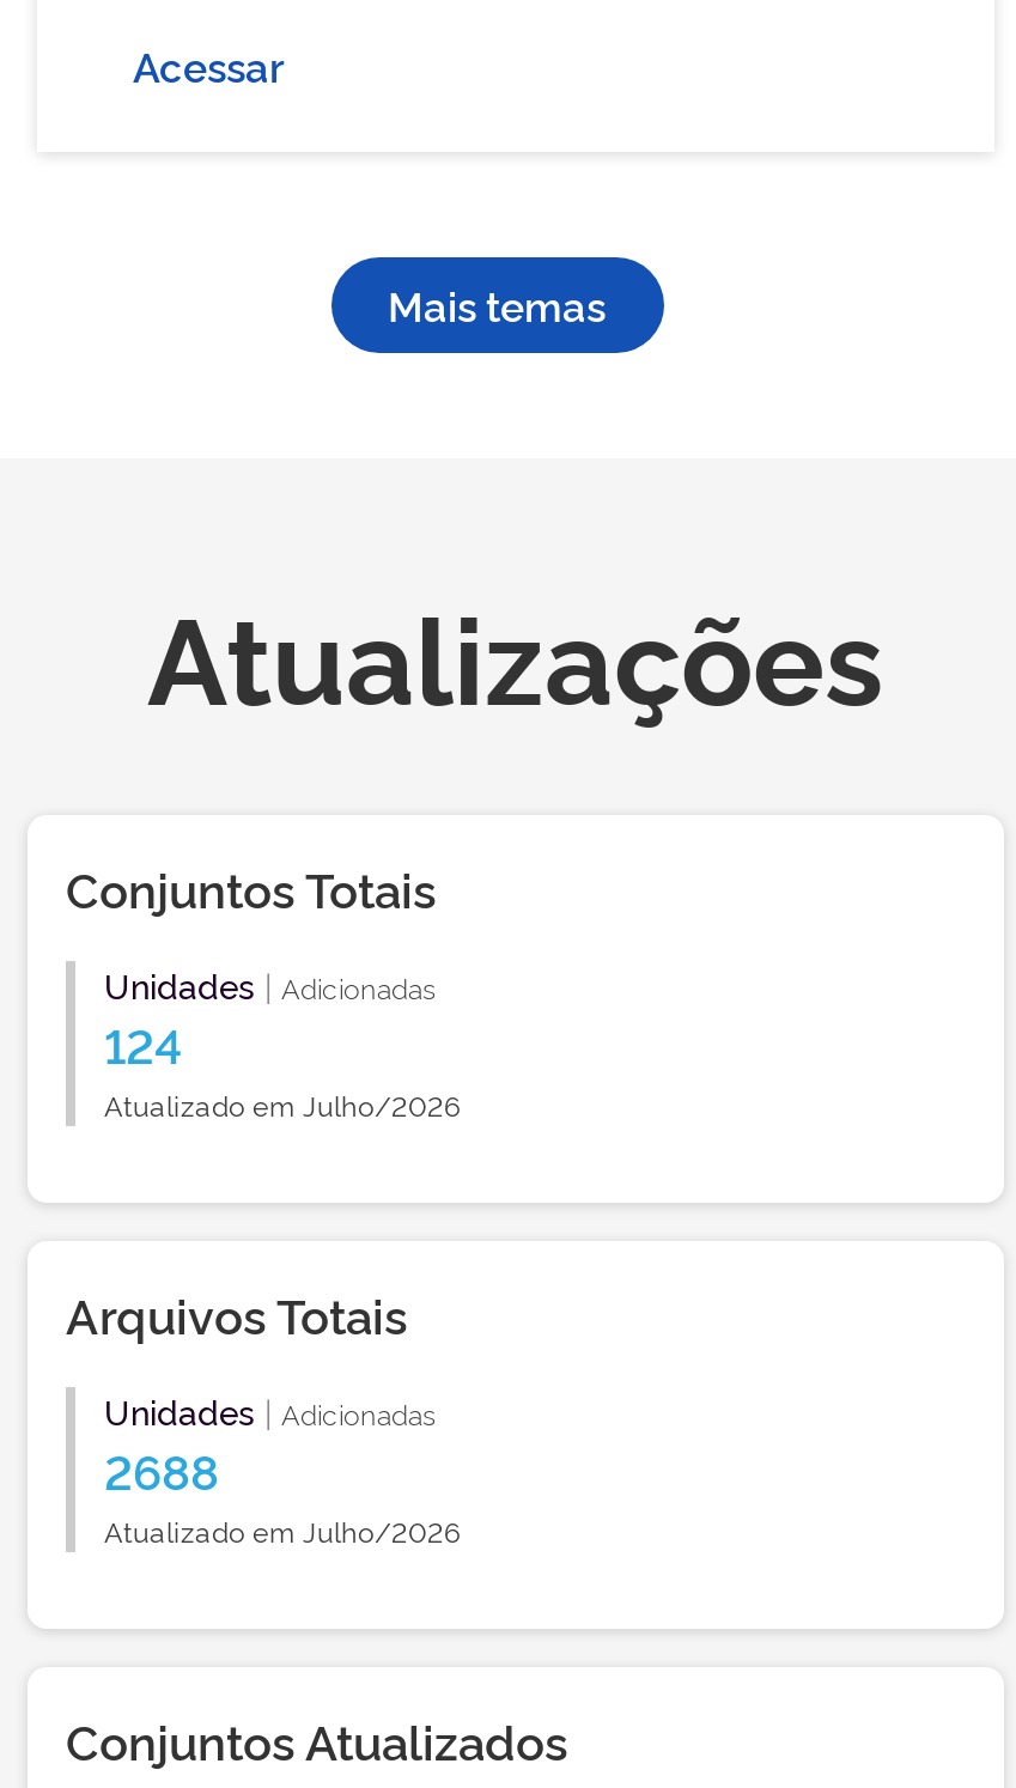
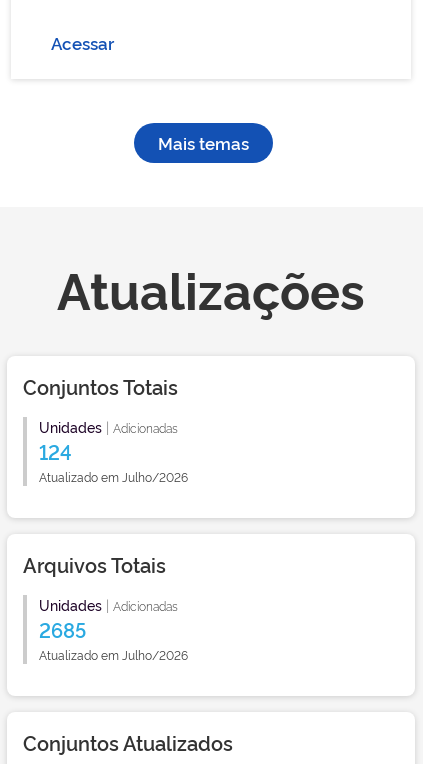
[104,1434,219,1501] 2688 -> [39,614,86,642] 2685

